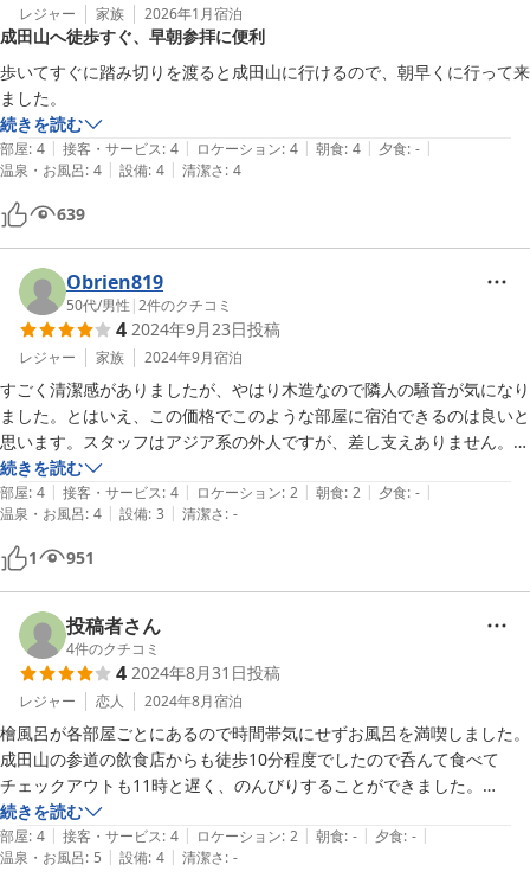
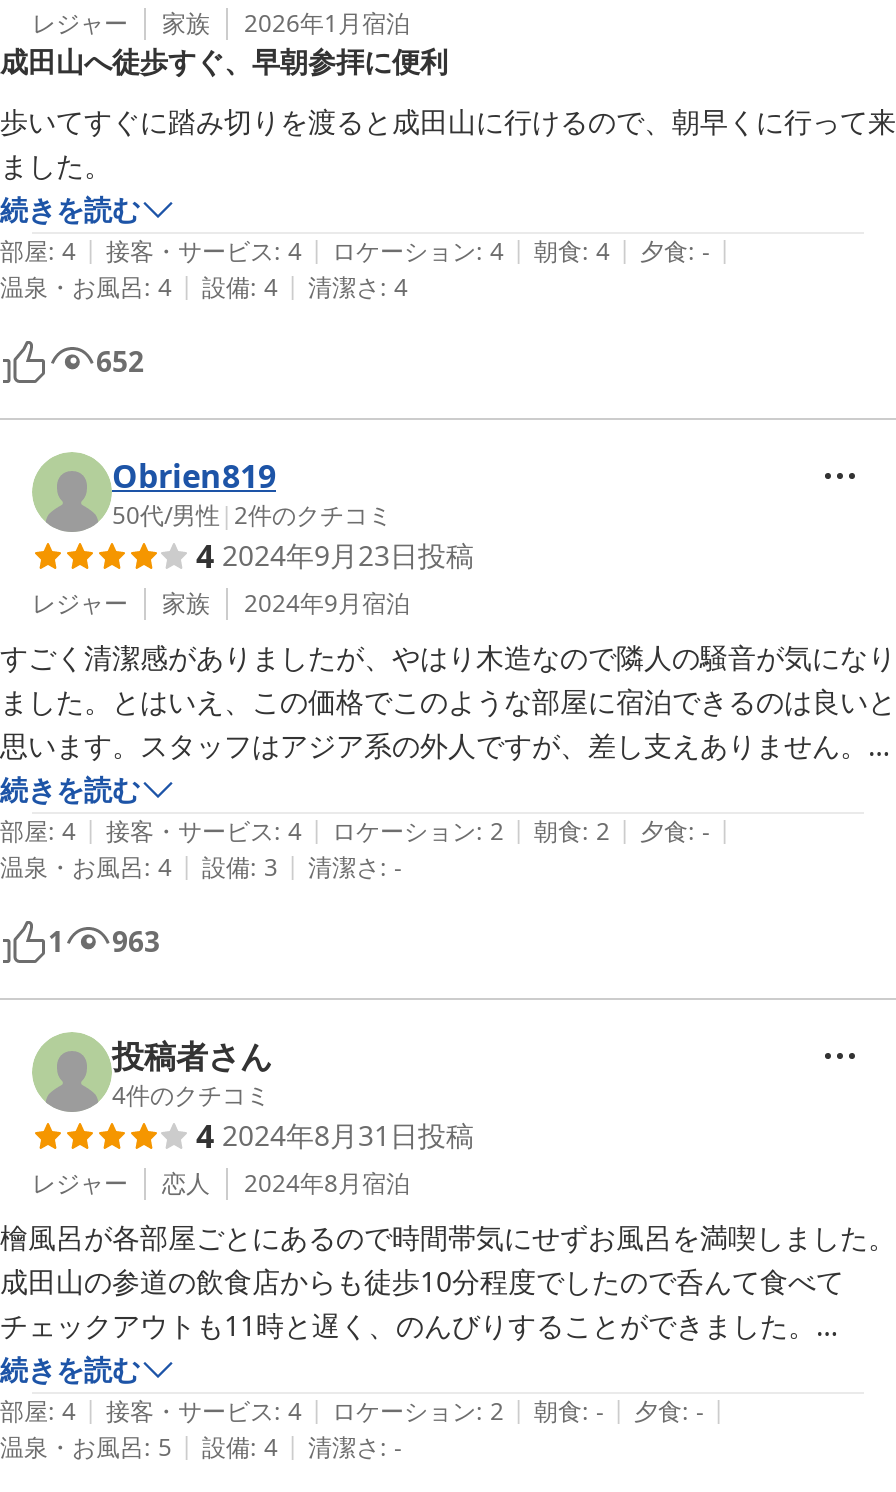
[57,203,85,225] 639 -> [96,342,144,380] 652
[28,546,95,569] 1 951 -> [48,922,160,960] 1 963

